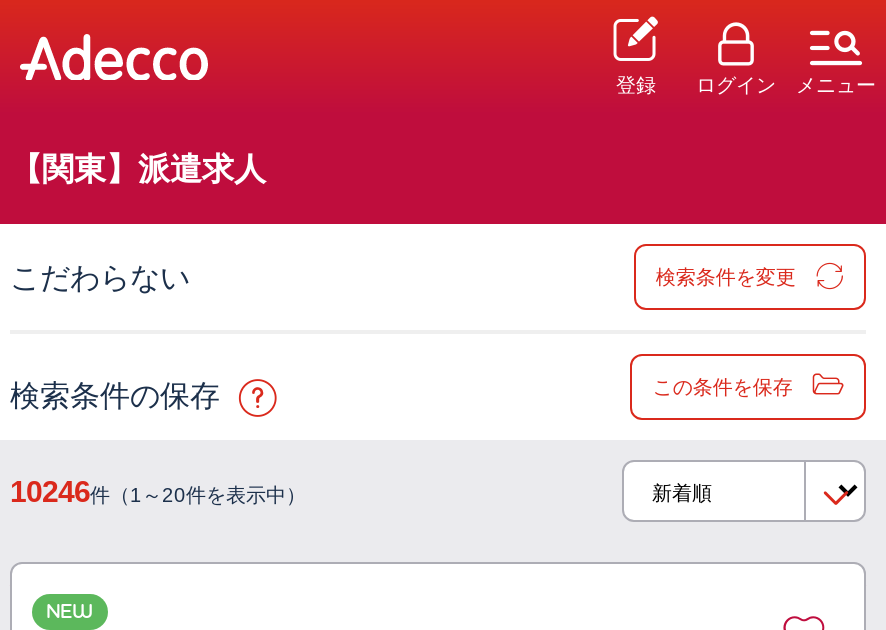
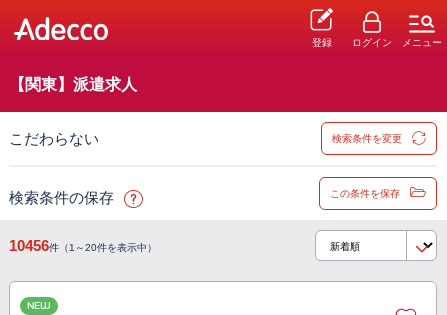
[10,474,306,508] 10246件（1～20件を表示中） -> [9,237,157,254] 10456件（1～20件を表示中）

